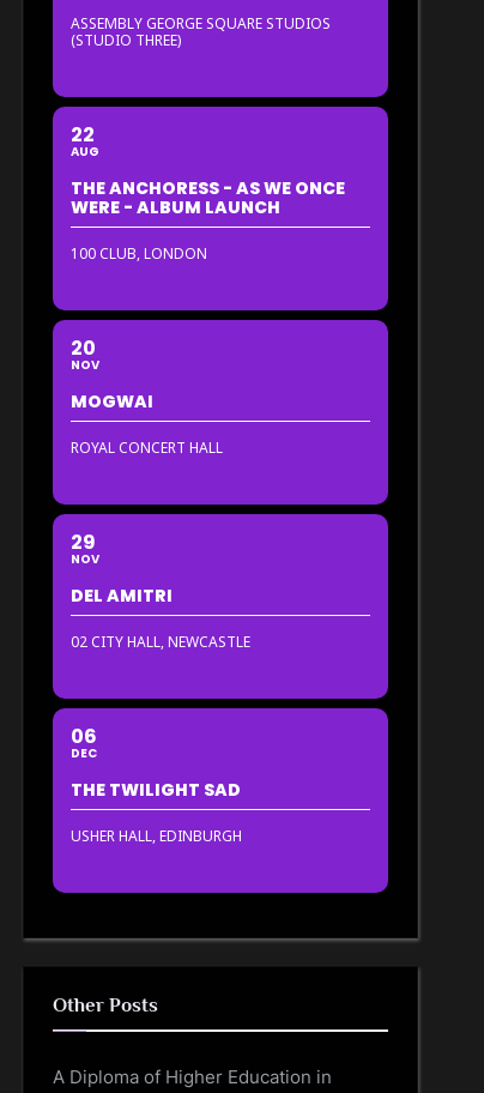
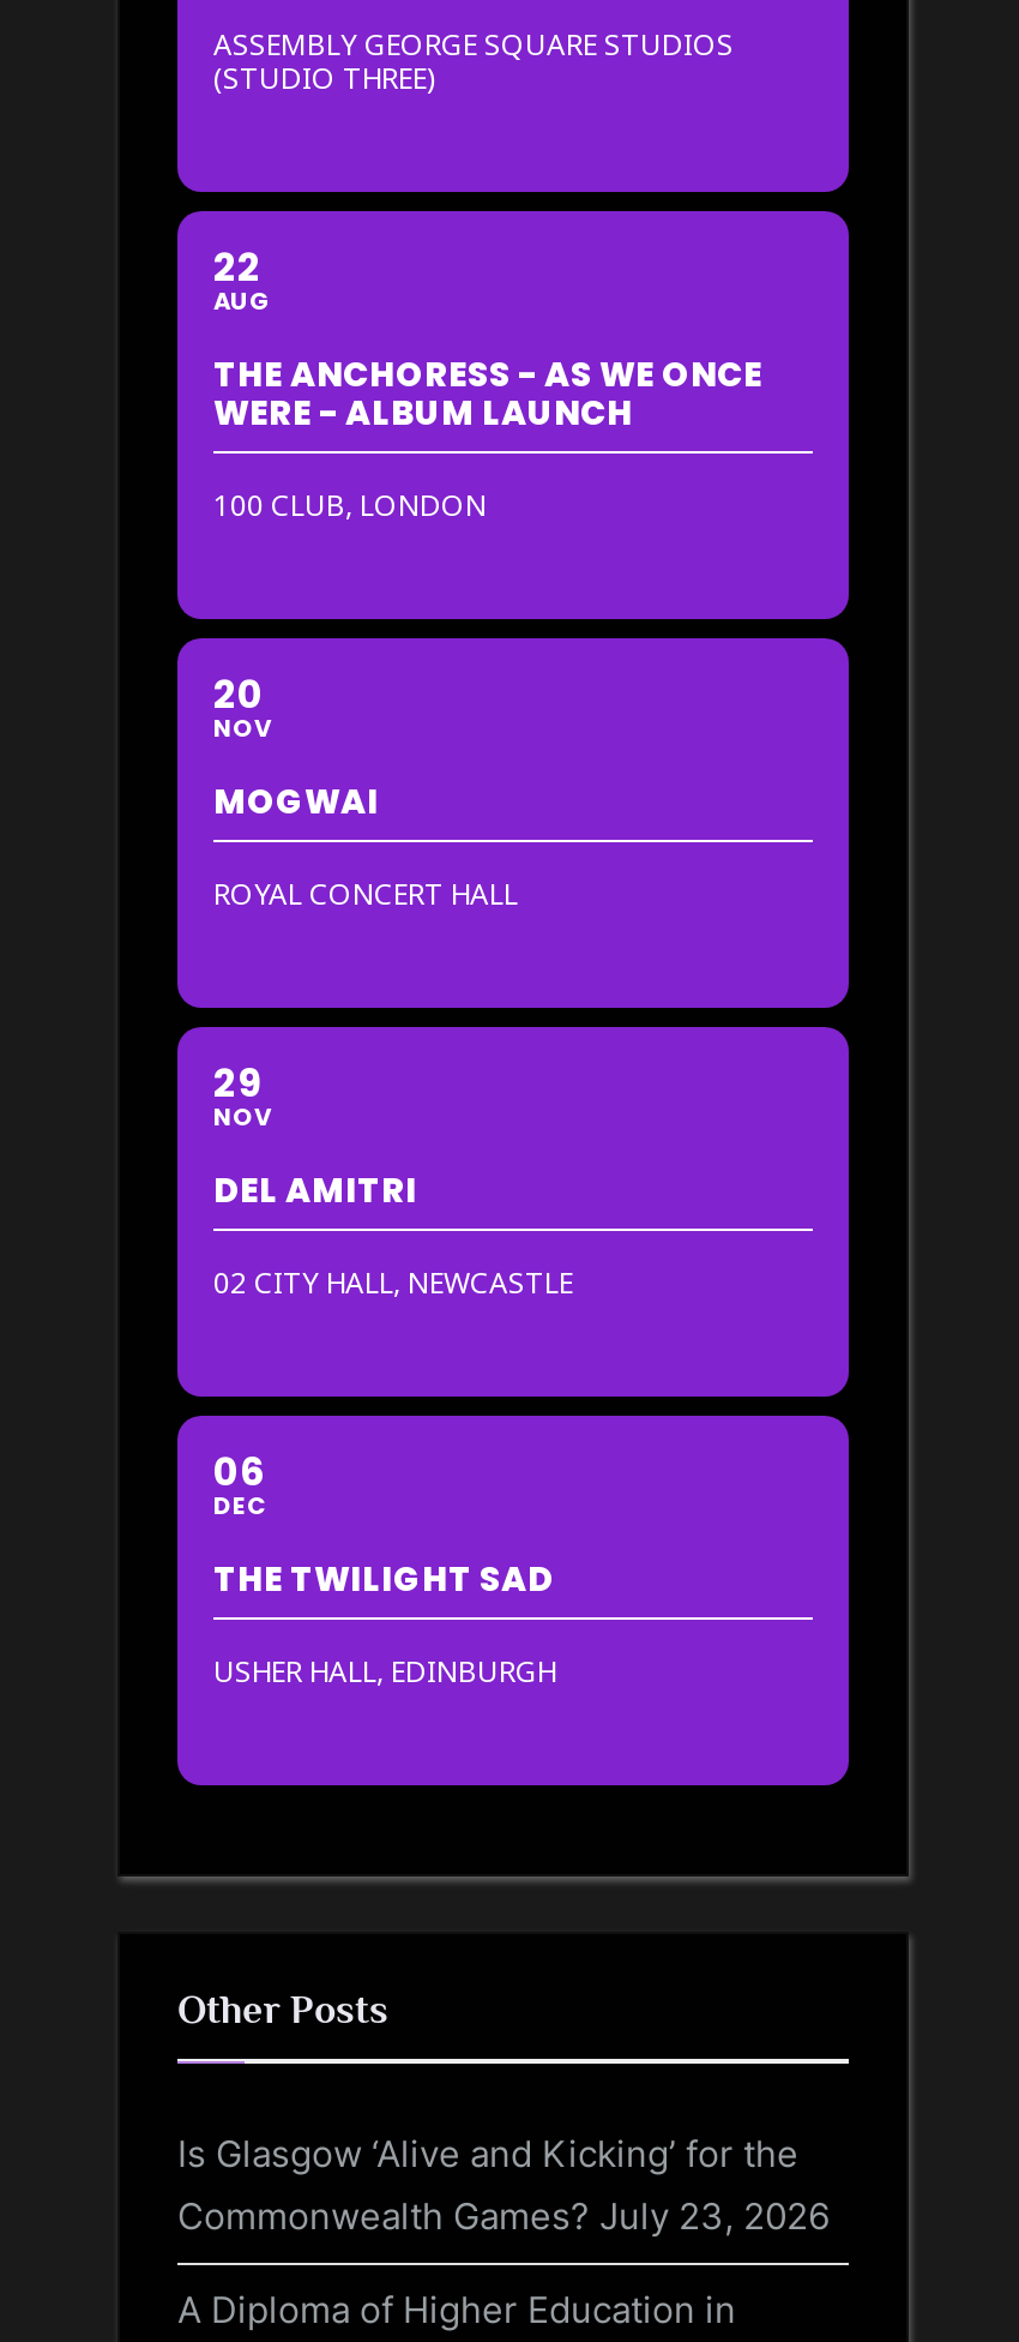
none -> [177,2131,830,2239] Is Glasgow ‘Alive and Kicking’ for the | Commonwealth Games? July 23, 2026

